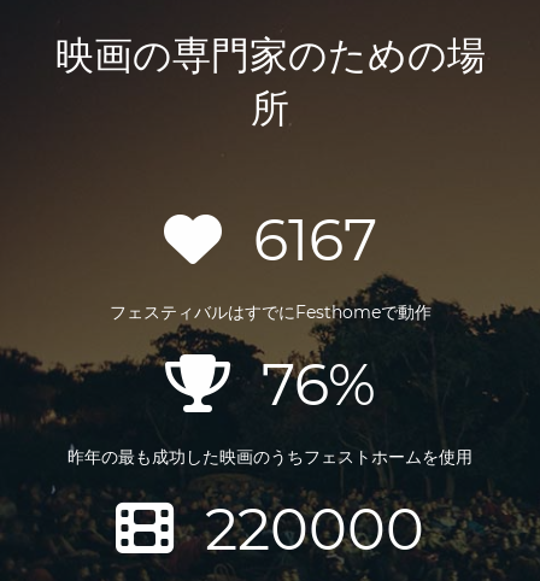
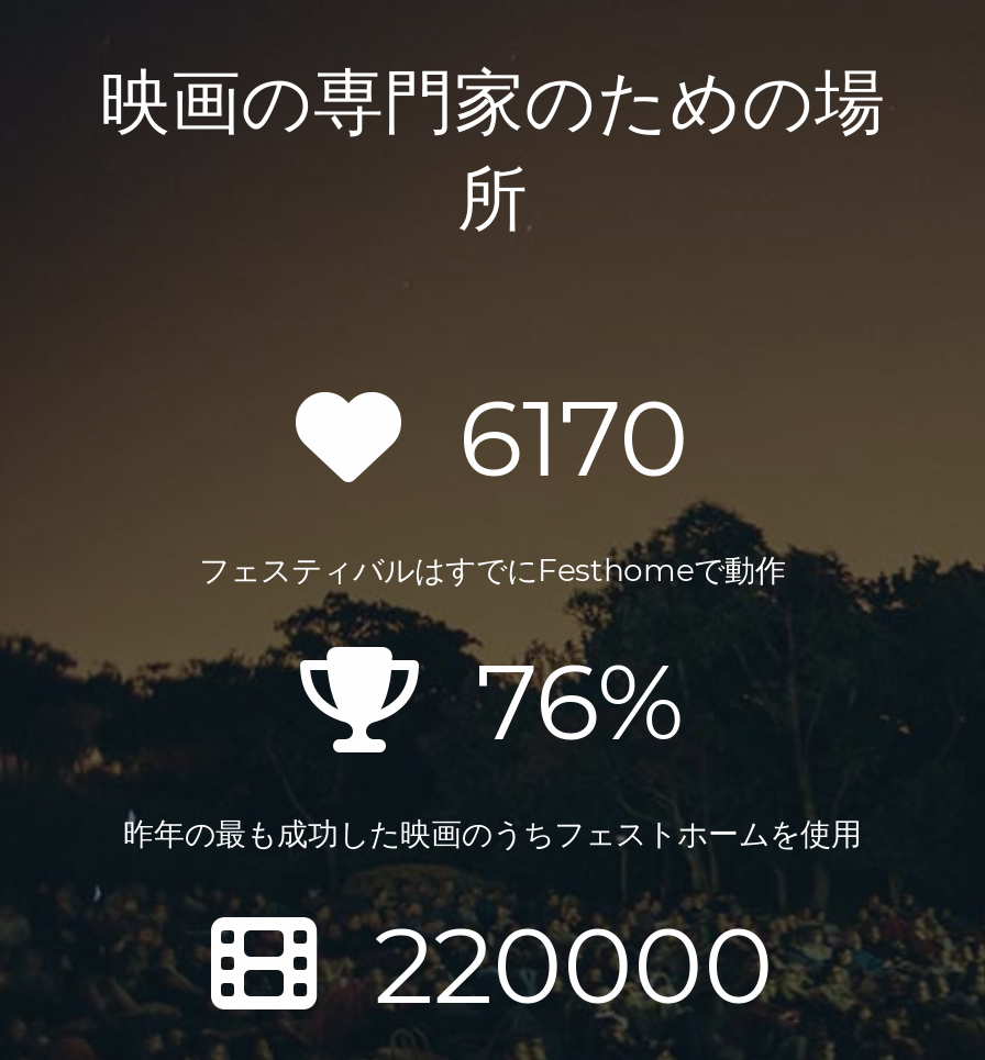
[221,204,377,274] 6167 -> [401,374,689,501] 6170

